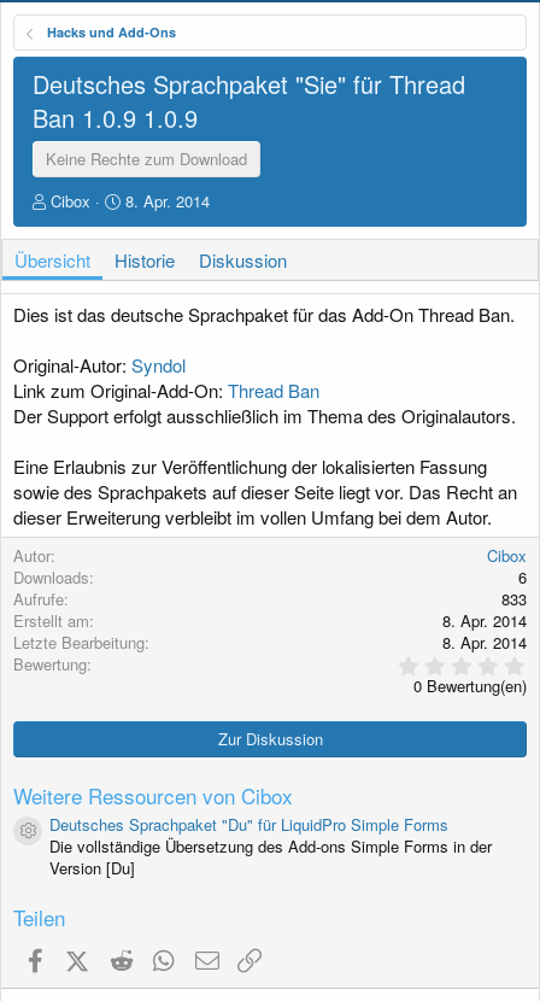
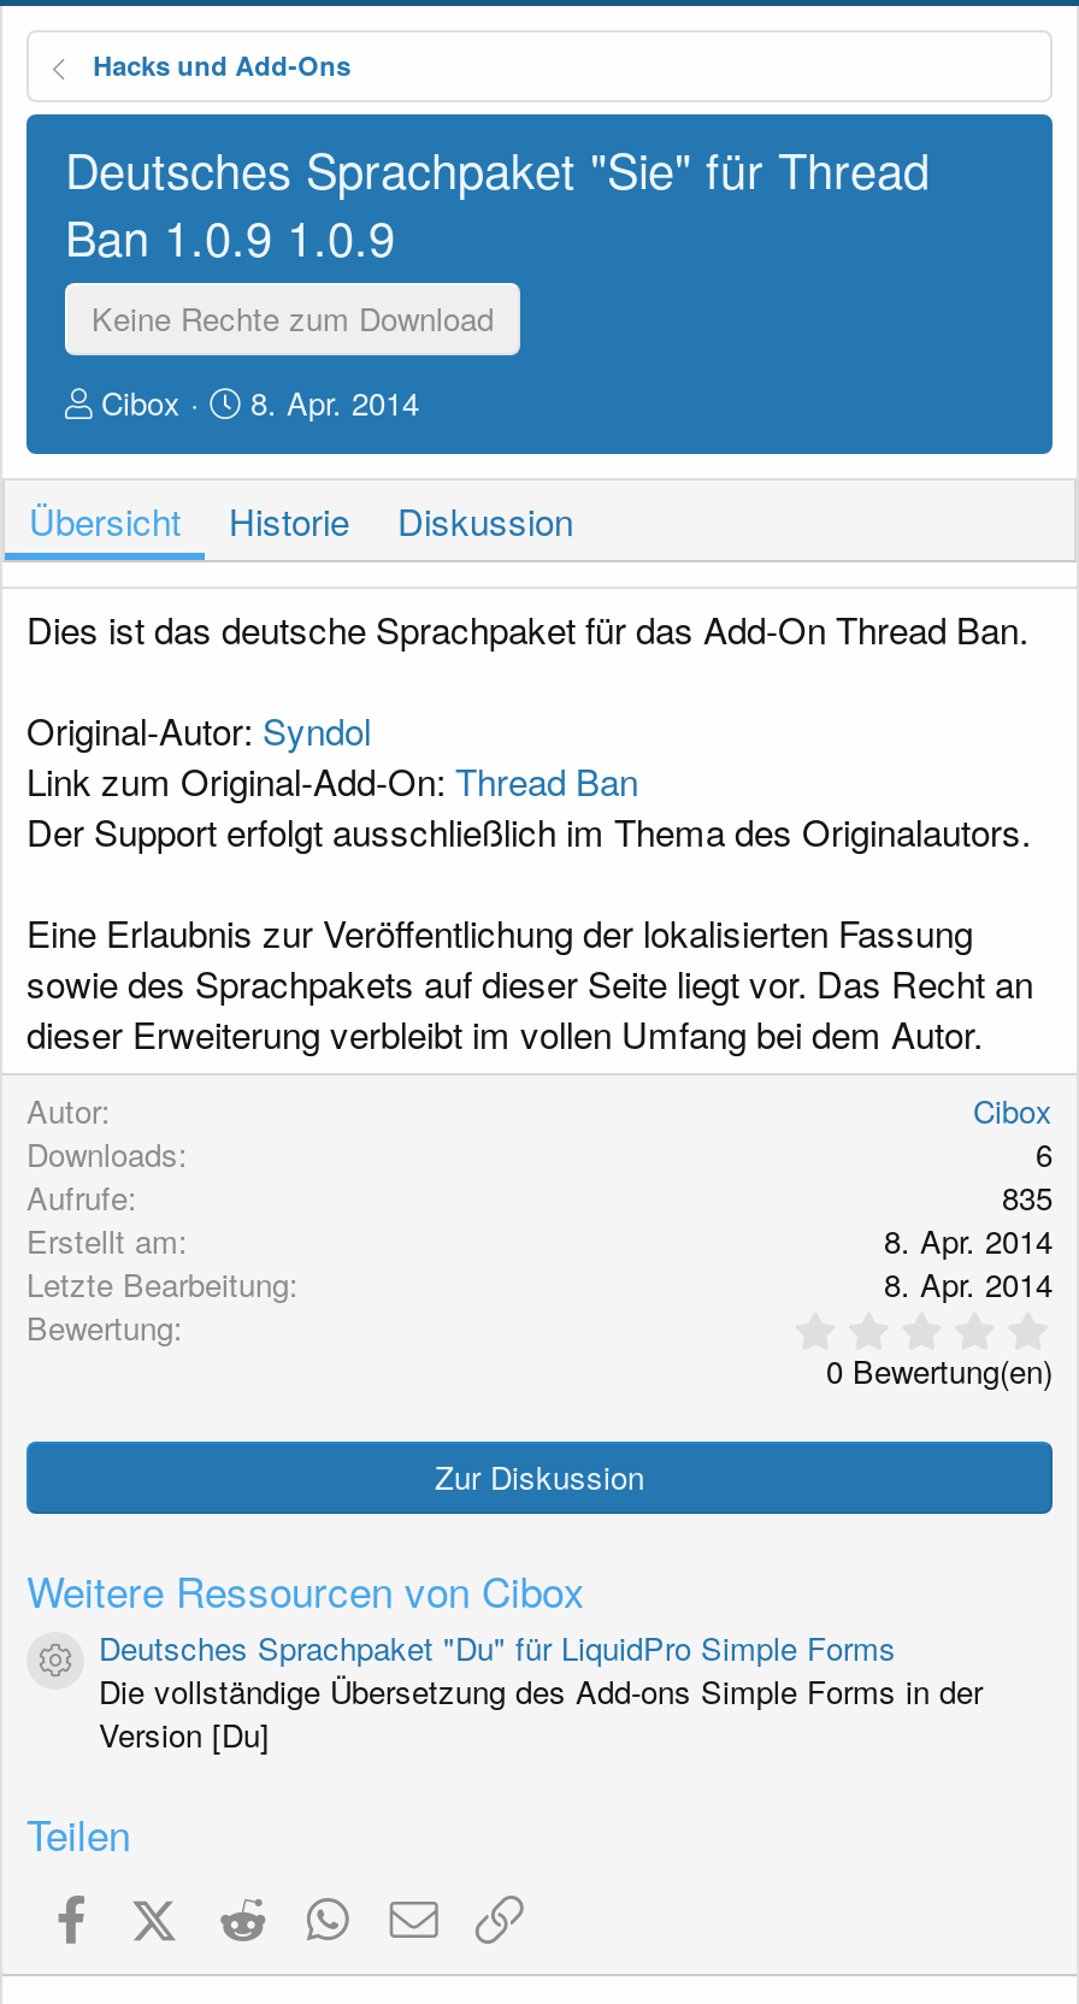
[501,588,527,611] 833 -> [1002,1175,1053,1221] 835

